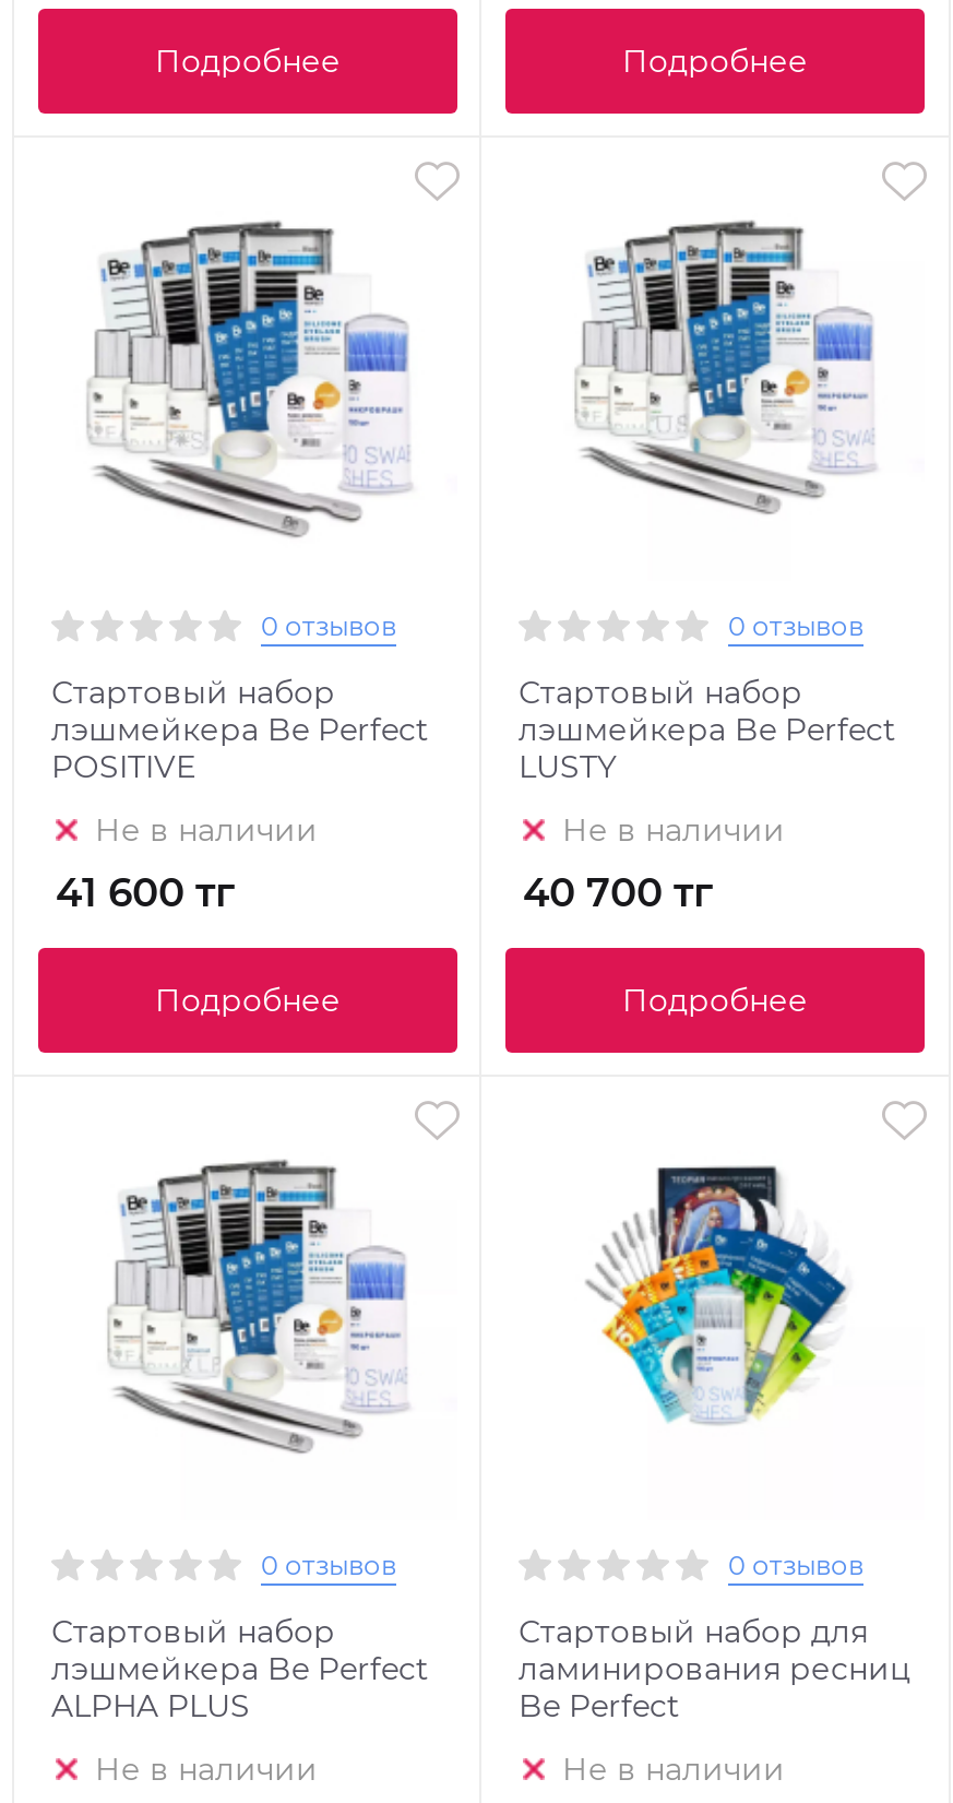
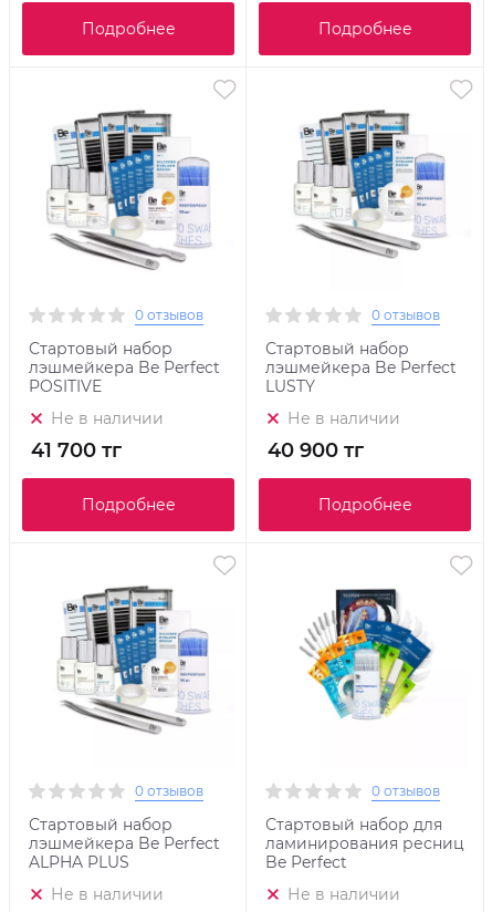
[56,869,235,917] 41 600 тг -> [31,438,122,463] 41 700 тг
[523,869,713,917] 40 700 тг -> [268,438,364,463] 40 900 тг

